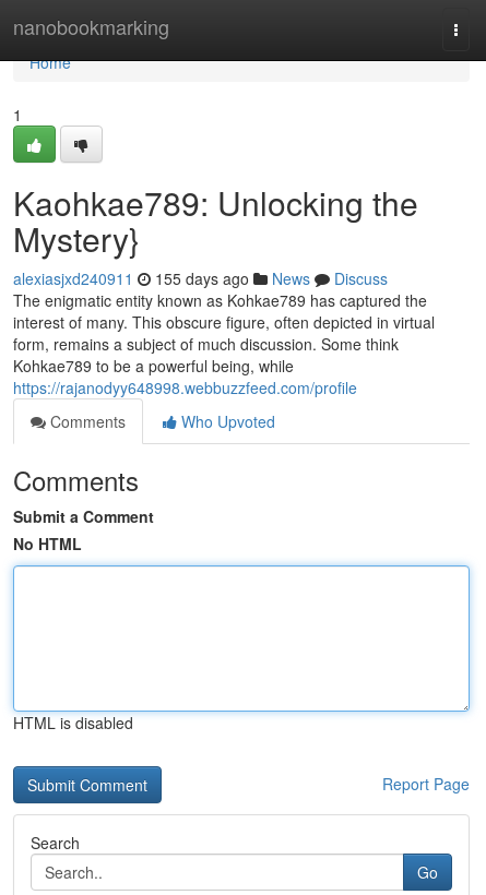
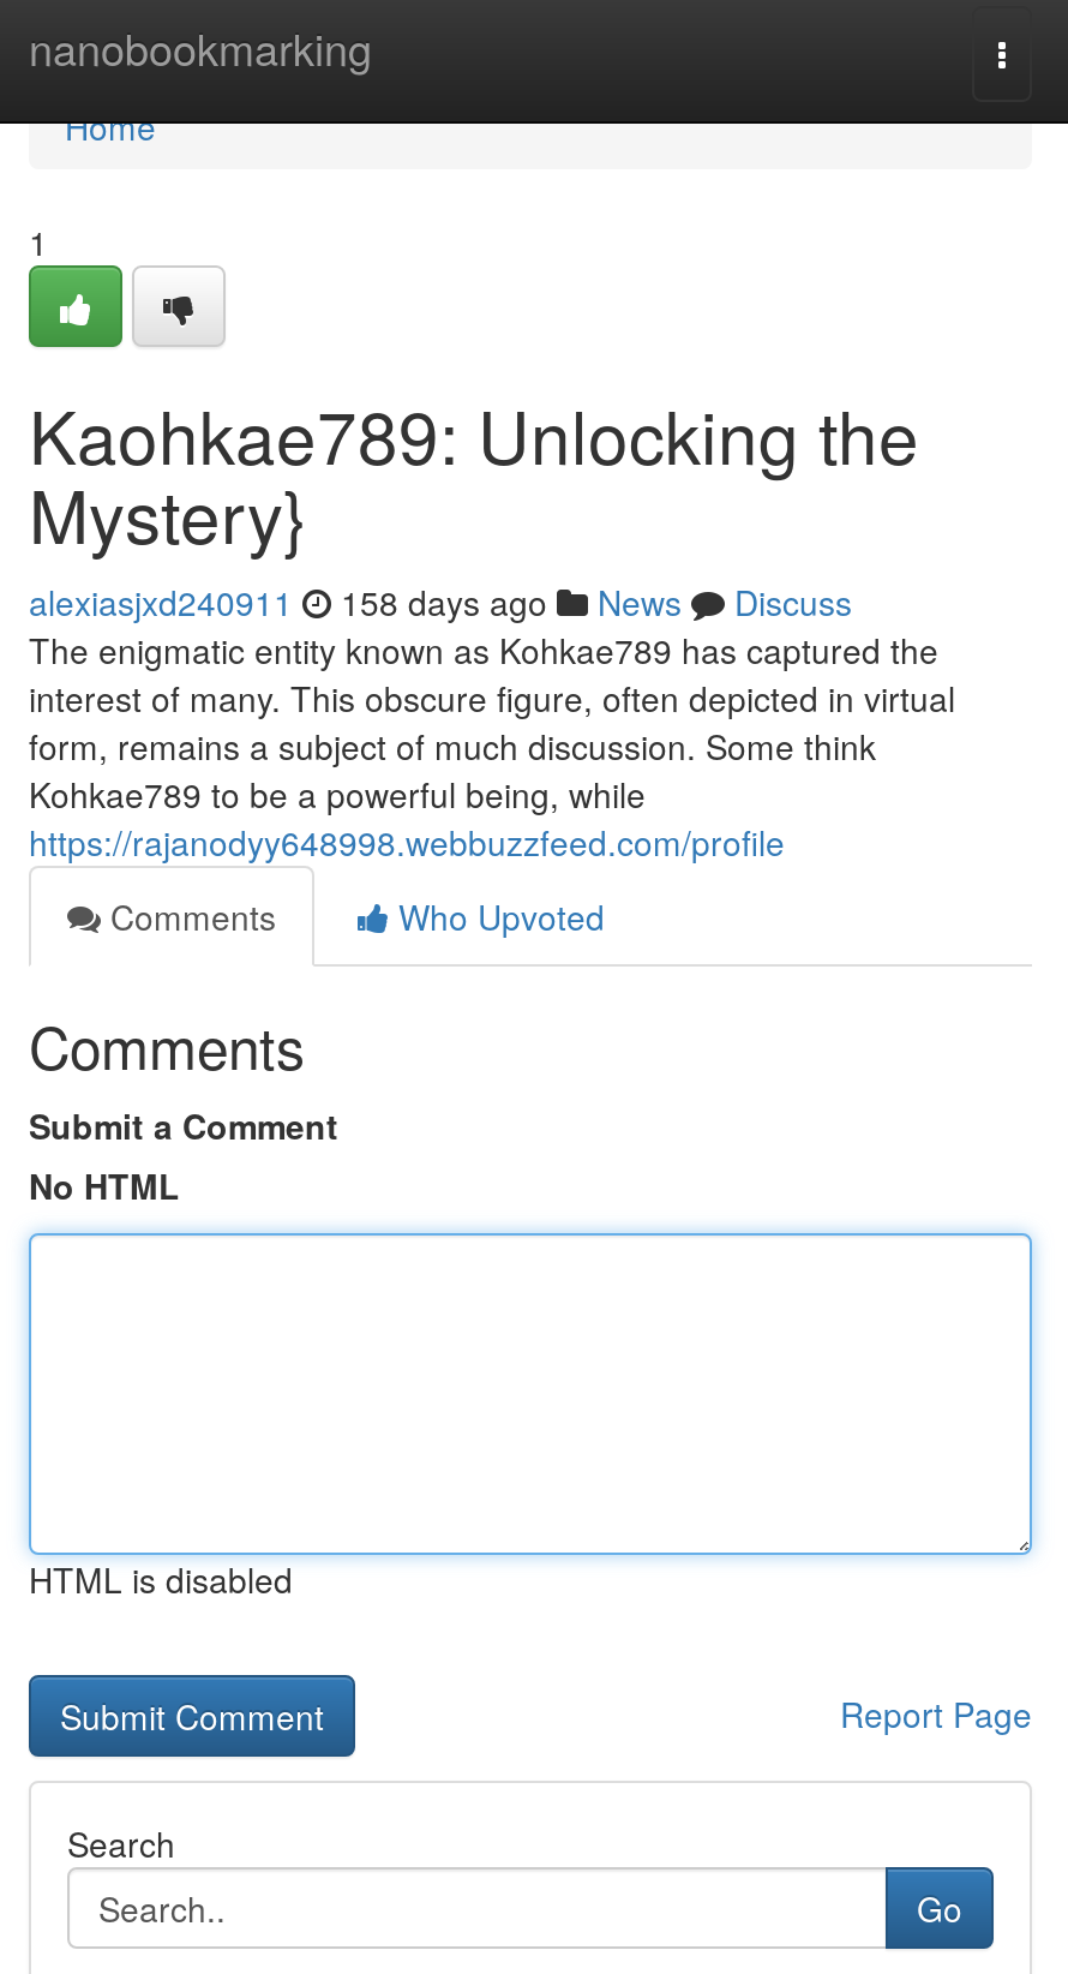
[13,267,388,289] alexiasjxd240911 155 days ago News Discuss -> [29,578,852,626] alexiasjxd240911 158 days ago News Discuss

